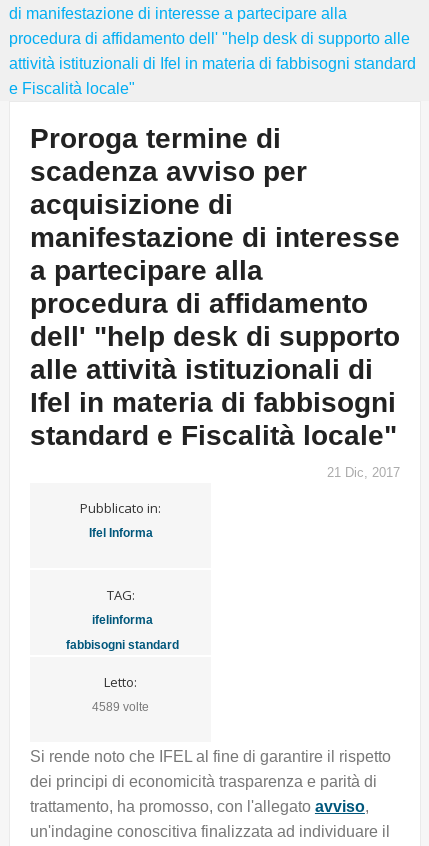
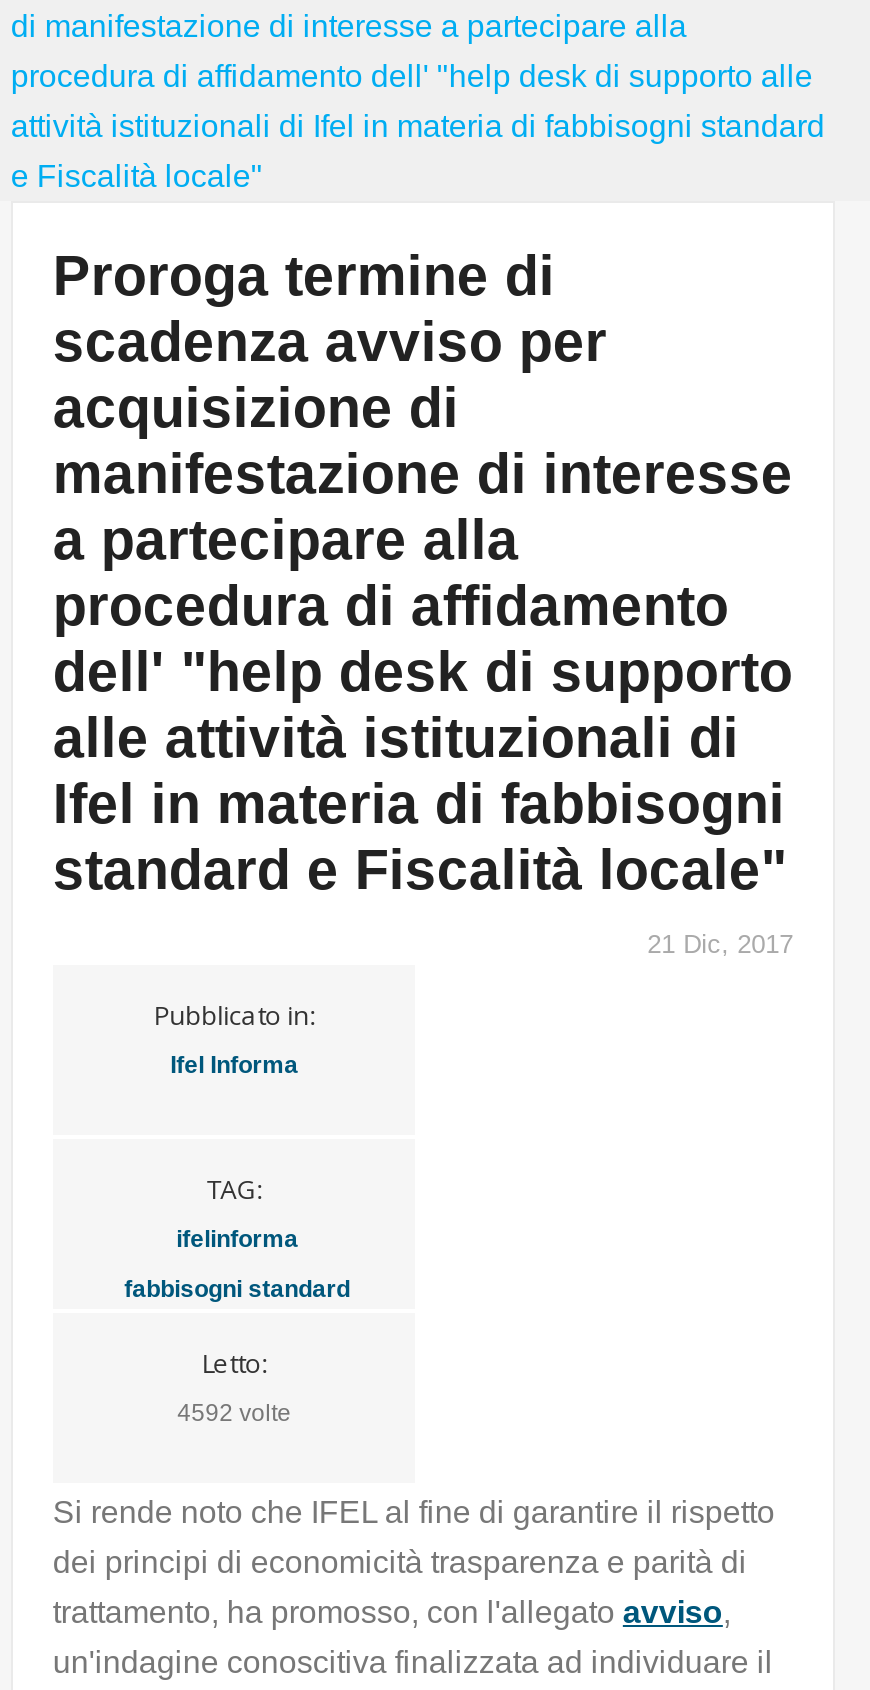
[92,700,149,714] 4589 volte -> [177,1399,291,1427] 4592 volte

